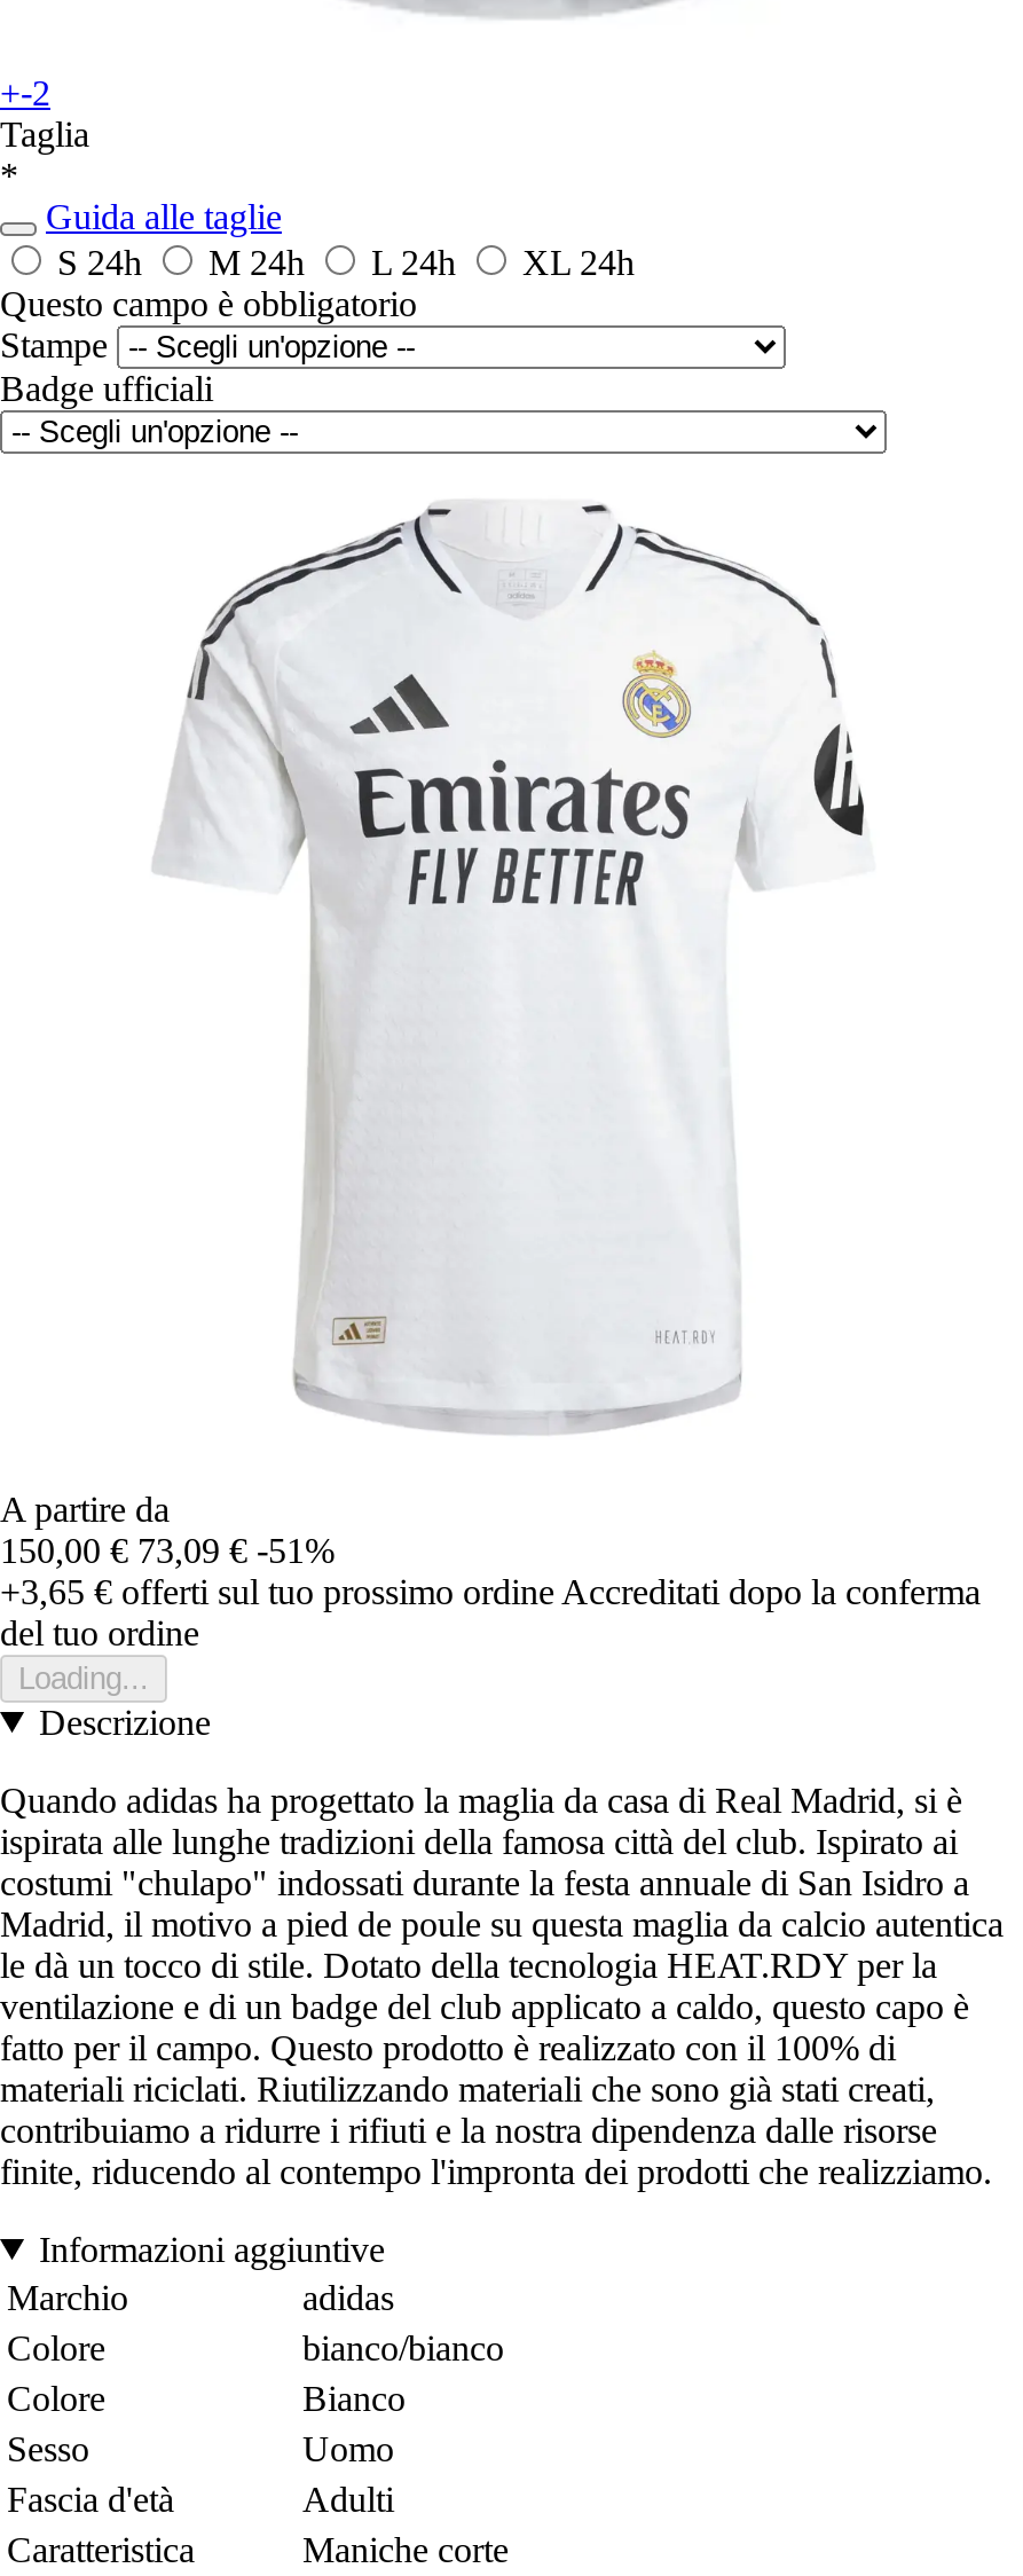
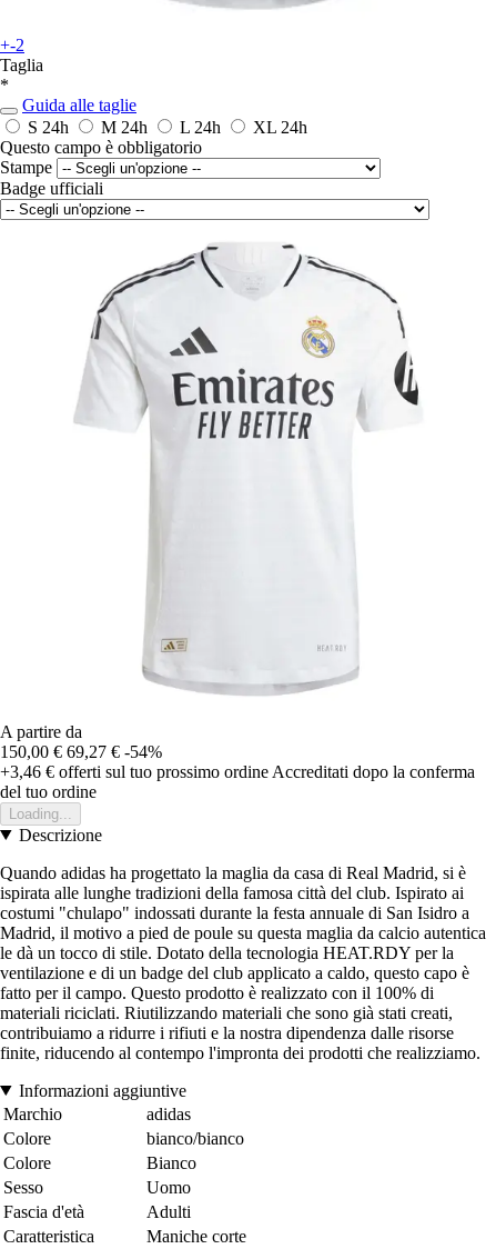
[0,1530,335,1569] 150,00 € 73,09 € -51% -> [0,742,162,761] 150,00 € 69,27 € -54%
[0,1572,981,1611] +3,65 €offerti sul tuo prossimo ordine Accreditati dopo la conferma -> [0,762,475,781] +3,46 €offerti sul tuo prossimo ordine Accreditati dopo la conferma

